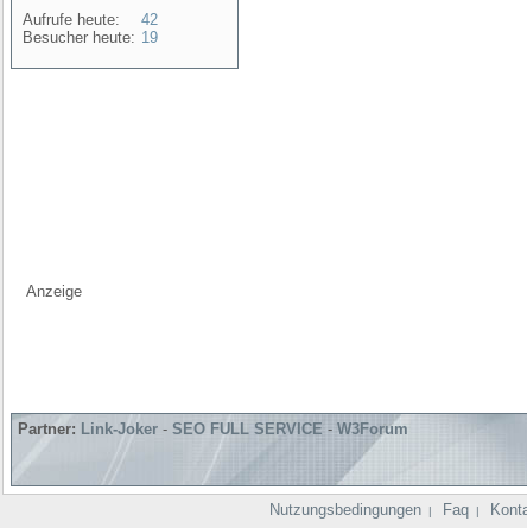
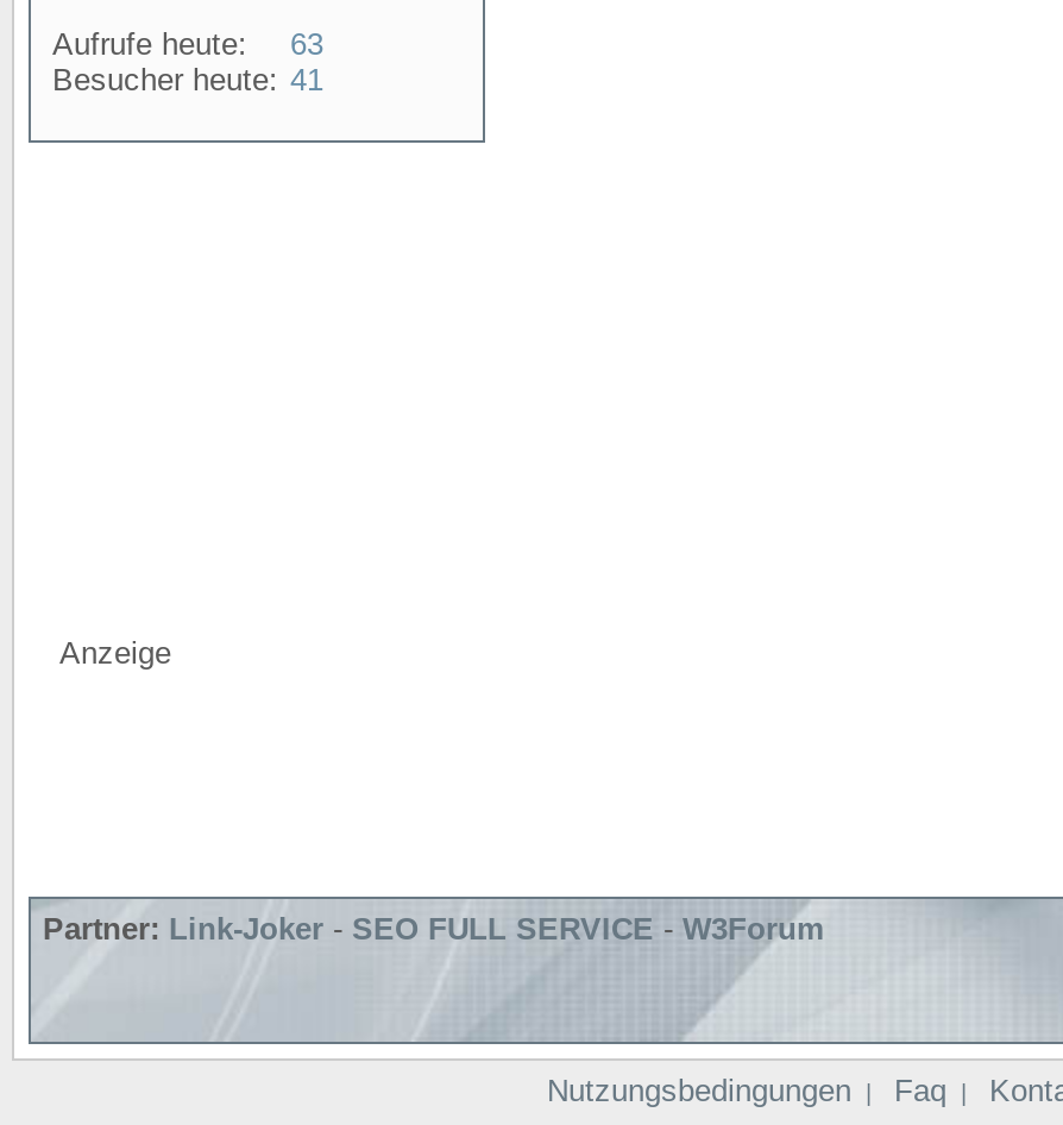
[23,11,158,28] Aufrufe heute: 42 -> [52,26,323,62] Aufrufe heute: 63
[23,28,158,46] Besucher heute: 19 -> [52,62,323,98] Besucher heute: 41

